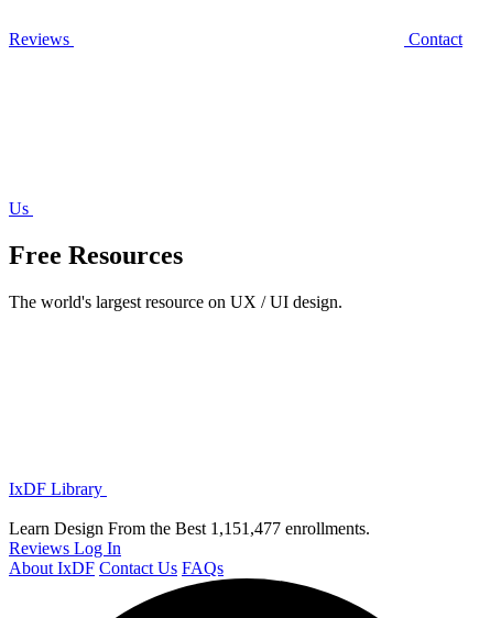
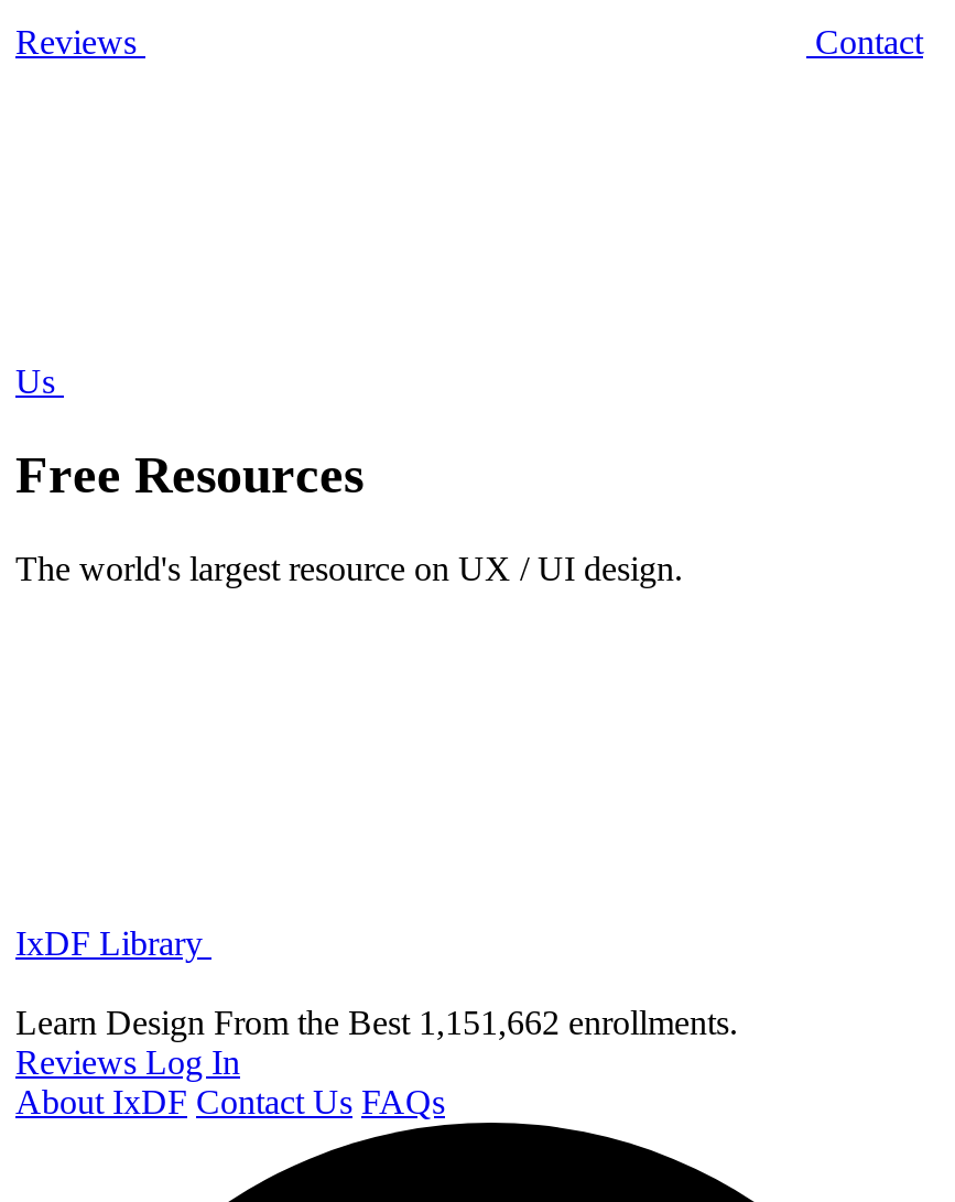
[9,519,370,537] Learn Design From the Best 1,151,477 enrollments. -> [15,1003,738,1040] Learn Design From the Best 1,151,662 enrollments.

